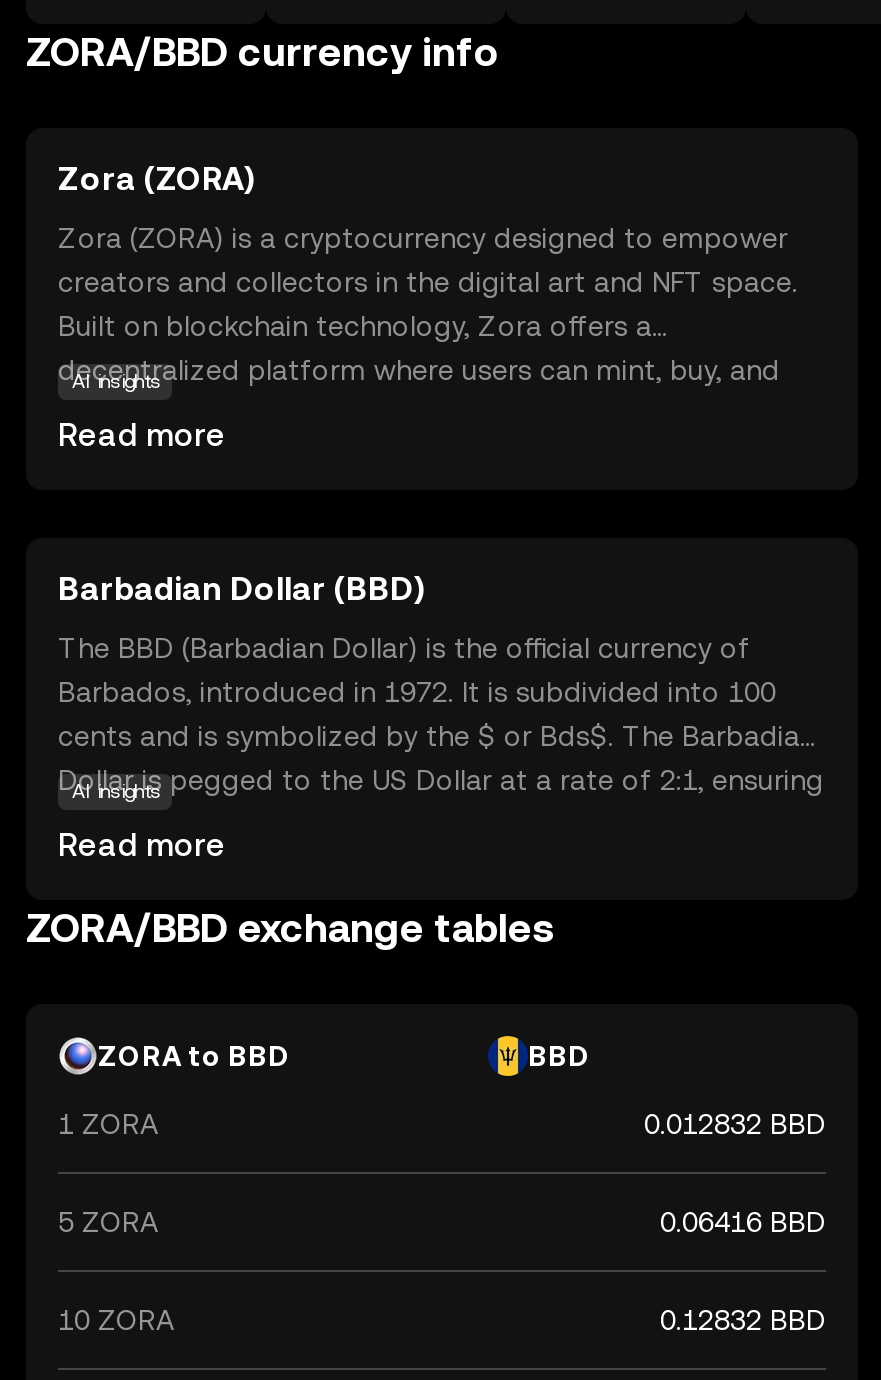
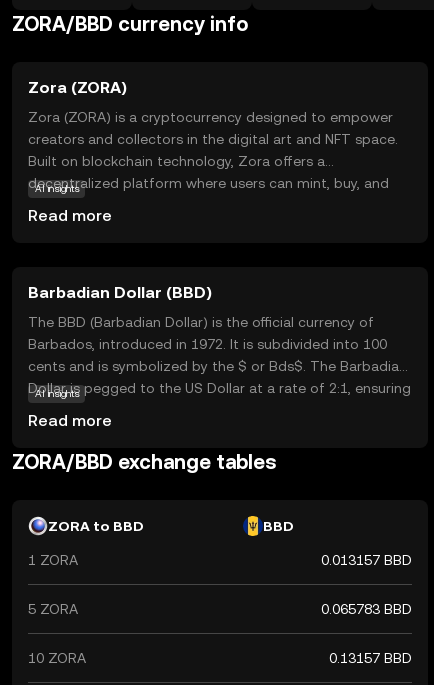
[644,1108,826,1140] 0.012832 BBD -> [321,552,412,568] 0.013157 BBD
[660,1206,826,1238] 0.06416 BBD -> [321,601,412,617] 0.065783 BBD
[660,1304,826,1336] 0.12832 BBD -> [329,650,412,666] 0.13157 BBD

